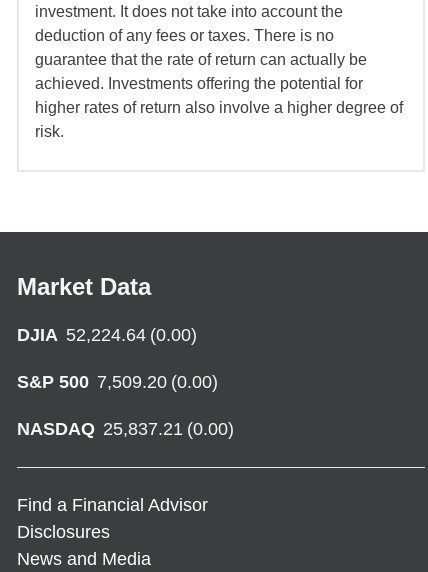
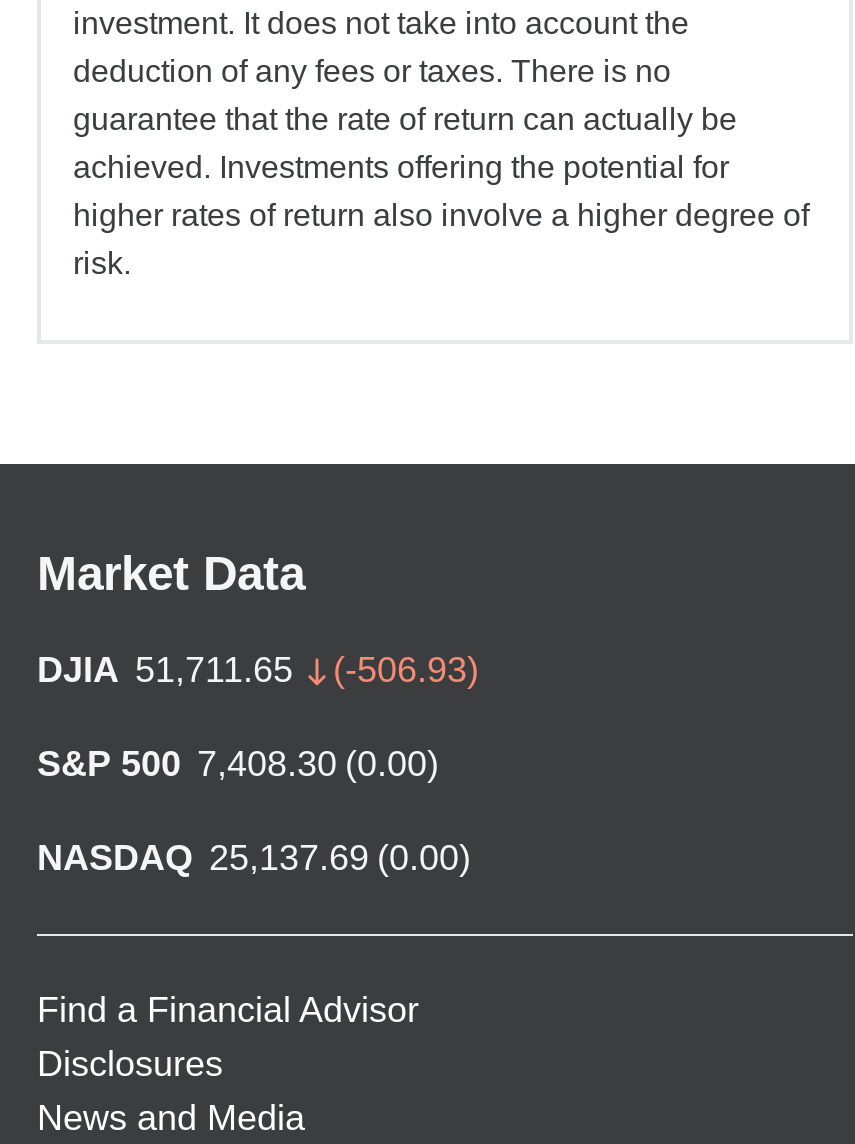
[17,325,197,345] DJIA 52,224.64 (0.00) -> [37,651,479,691] DJIA 51,711.65 | (-506.93)
[17,372,218,392] S&P 500 7,509.20 (0.00) -> [37,745,439,785] S&P 500 7,408.30 (0.00)
[17,419,234,439] NASDAQ 25,837.21 (0.00) -> [37,839,471,879] NASDAQ 25,137.69 (0.00)

